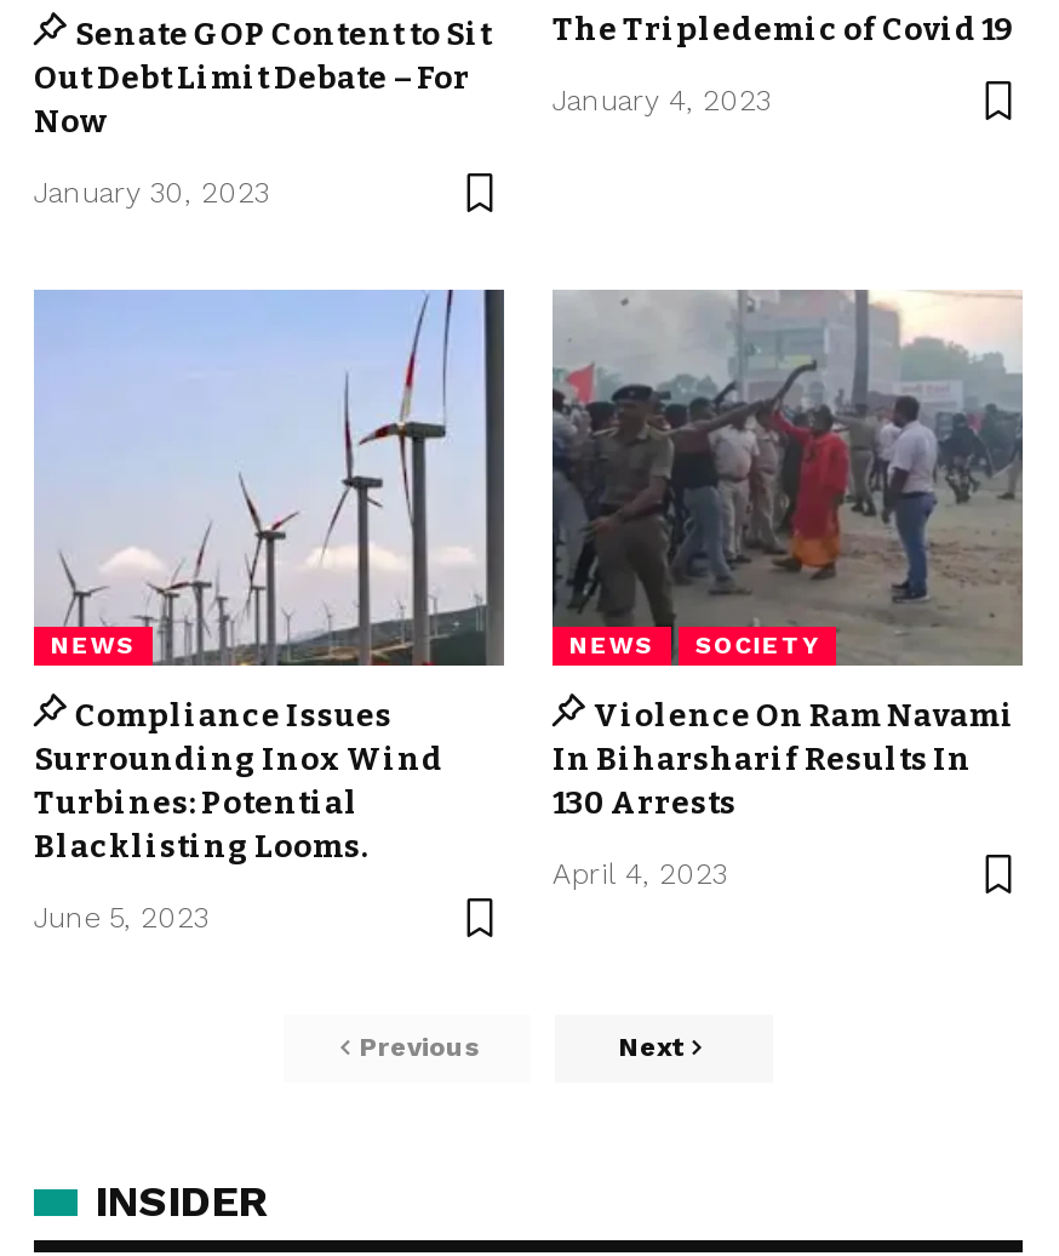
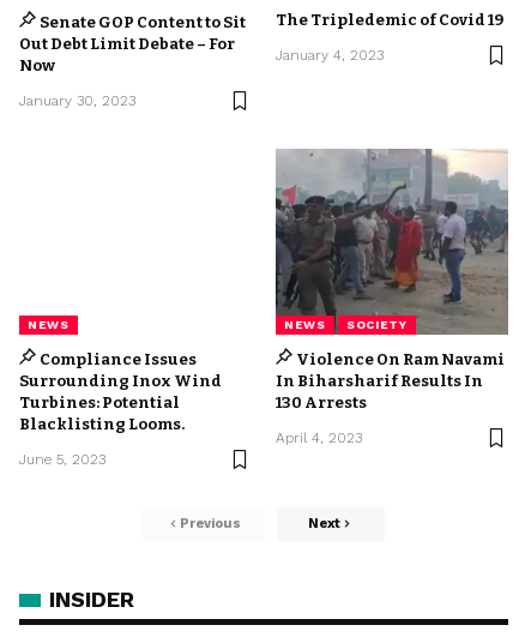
[32,287,506,668] [image] -> none

